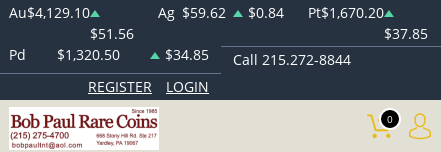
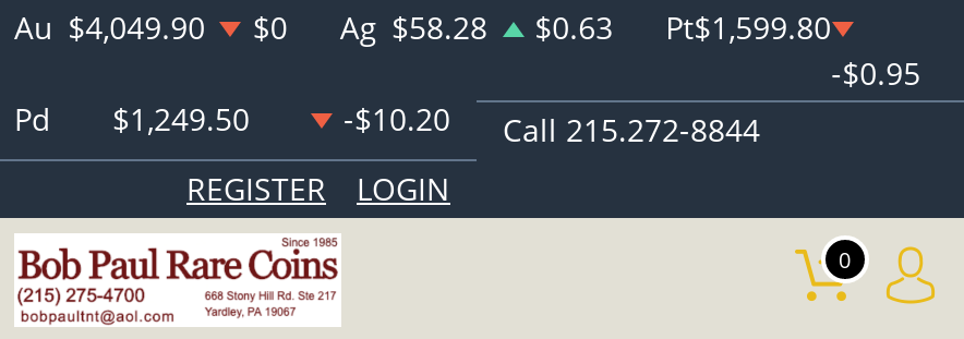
[9,3,90,22] Au$4,129.10 -> [14,7,205,48] Au $4,049.90
[158,3,226,22] Ag $59.62 -> [340,7,487,48] Ag $58.28
[248,3,284,22] $0.84 -> [535,7,613,48] $0.63
[308,3,384,22] Pt$1,670.20 -> [666,7,831,48] Pt$1,599.80
[90,24,134,43] $51.56 -> [253,7,287,48] $0
[384,24,428,43] $37.85 -> [831,52,921,94] -$0.95
[9,45,119,64] Pd $1,320.50 -> [14,98,250,140] Pd $1,249.50
[165,45,351,69] $34.85 Call 215.272-8844 -> [344,98,760,150] -$10.20 Call 215.272-8844

